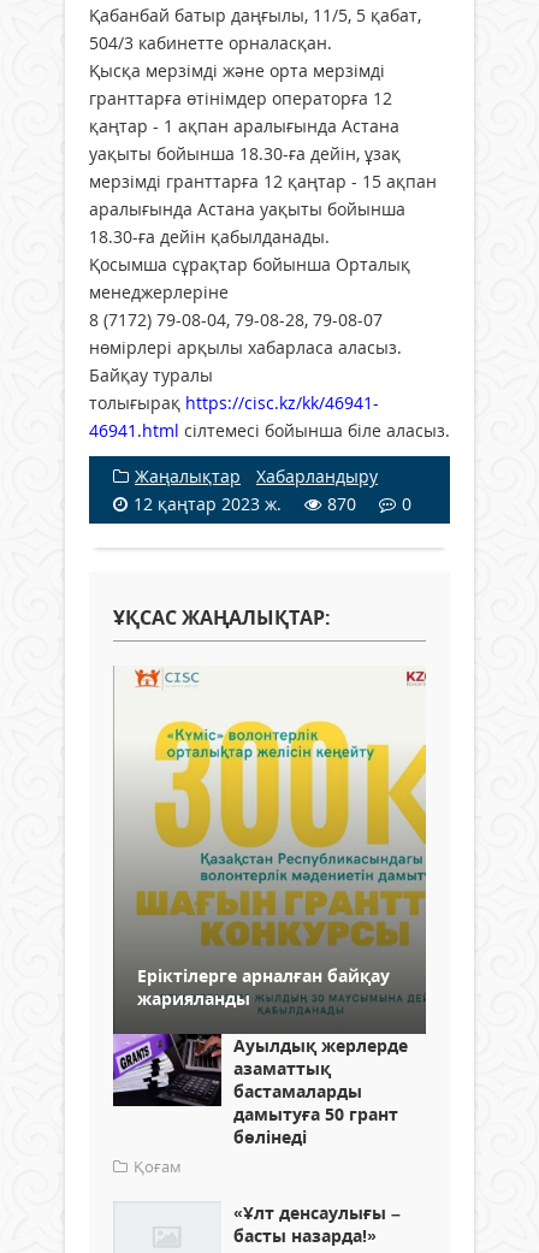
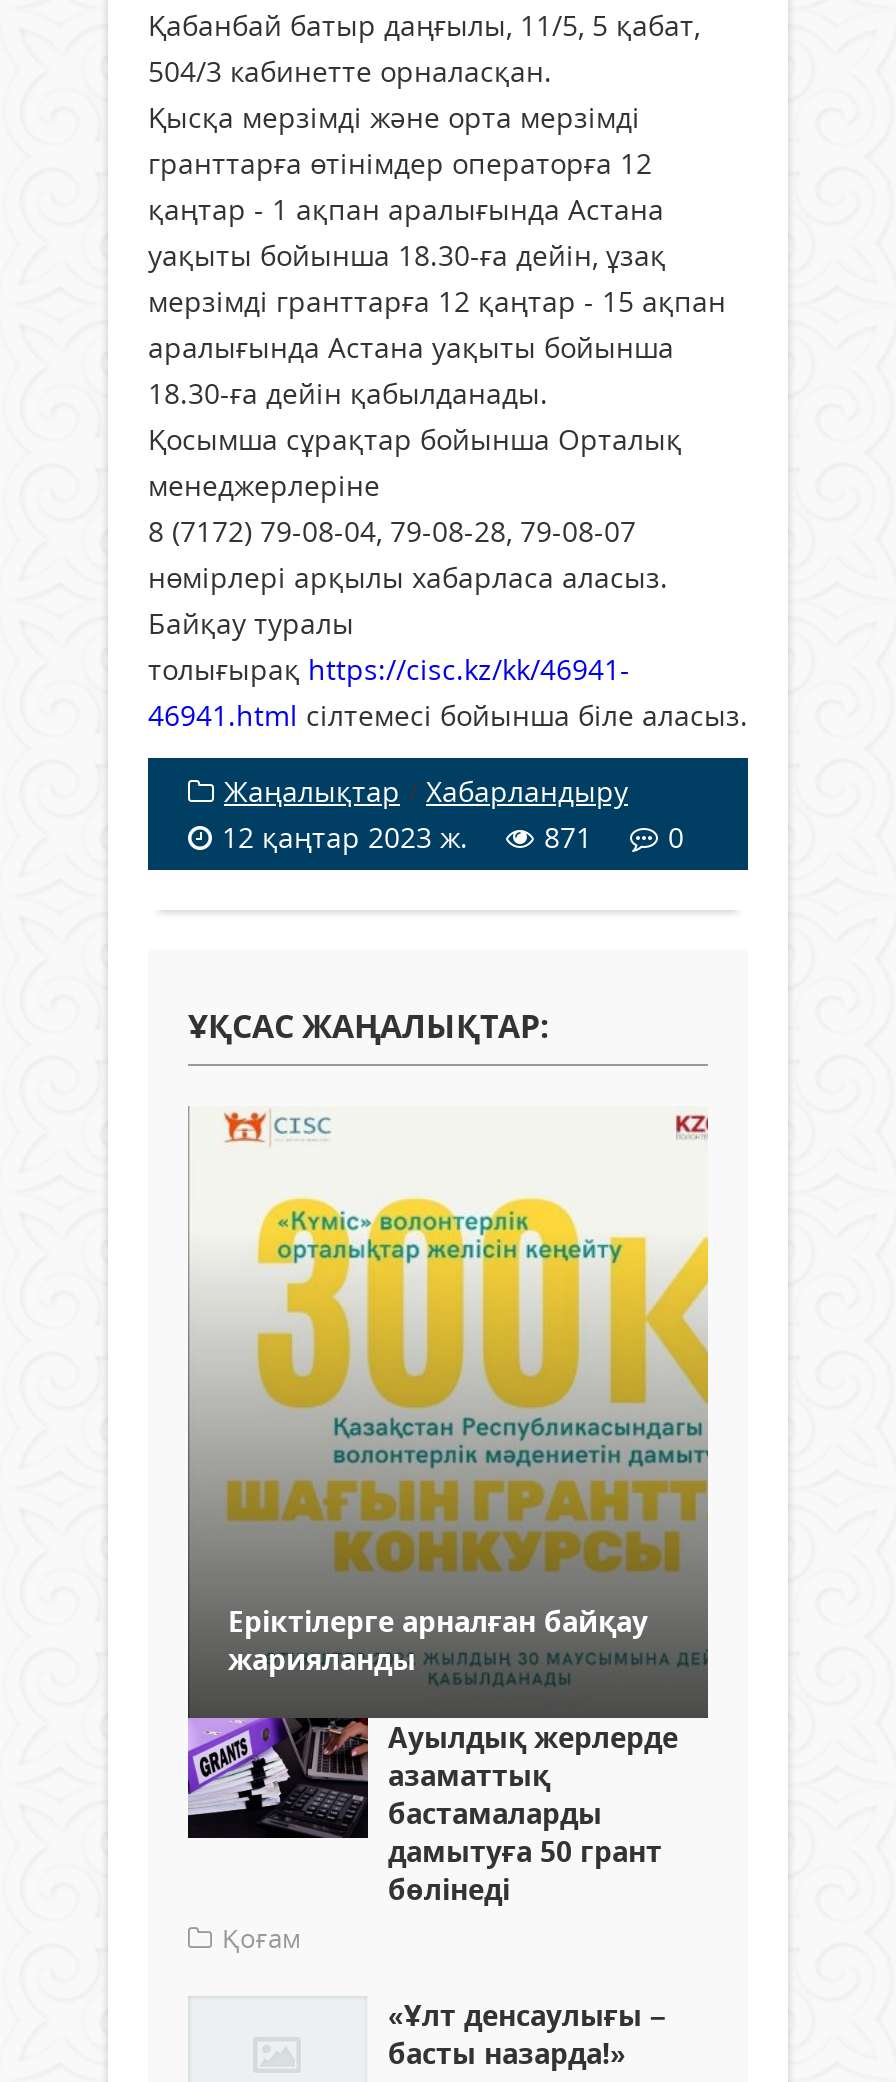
[134,492,411,515] 12 қаңтар 2023 ж. 870 0 -> [222,818,684,856] 12 қаңтар 2023 ж. 871 0

